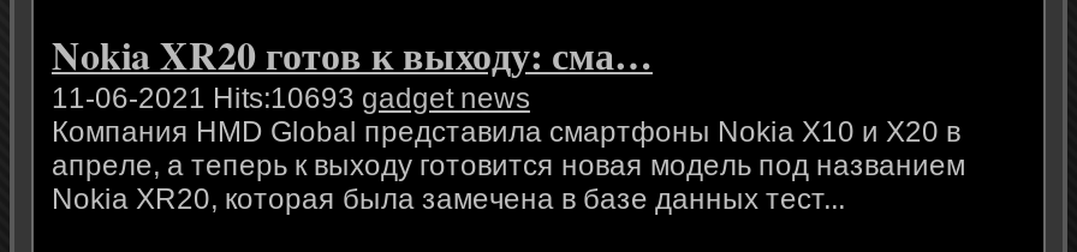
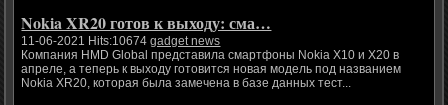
[52,83,530,116] 11-06-2021 Hits:10693 gadget news -> [21,34,220,48] 11-06-2021 Hits:10674 gadget news

